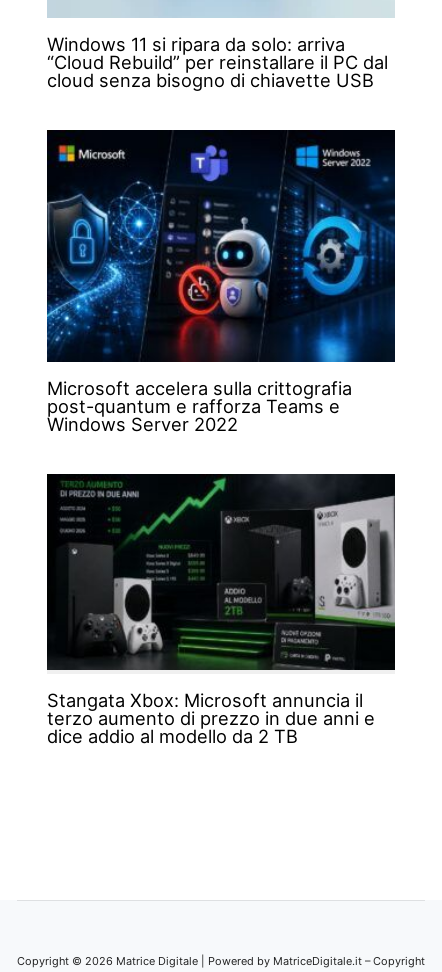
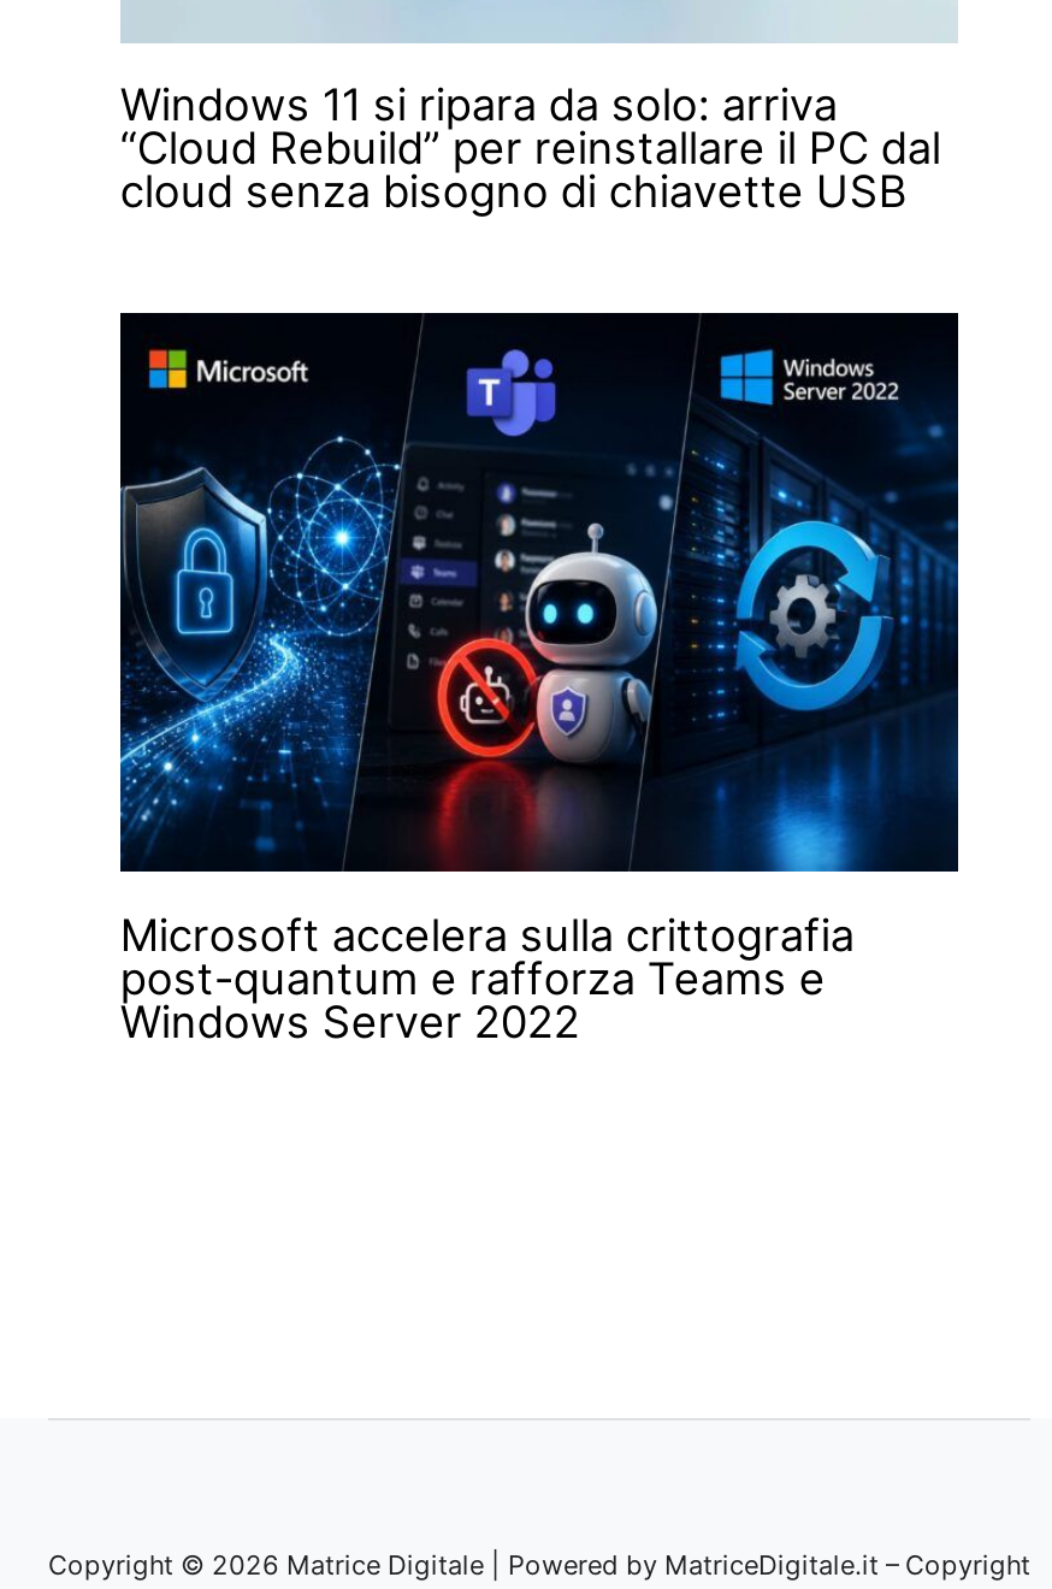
[46,473,396,746] [image] | Stangata Xbox: Microsoft annuncia il | terzo aumento di prezzo in due anni e | dice addio al modello da 2 TB -> none

